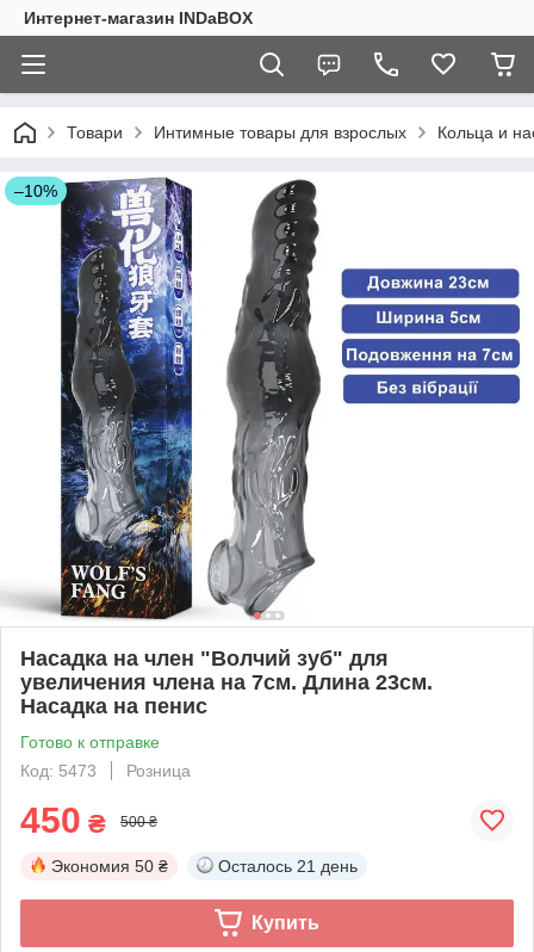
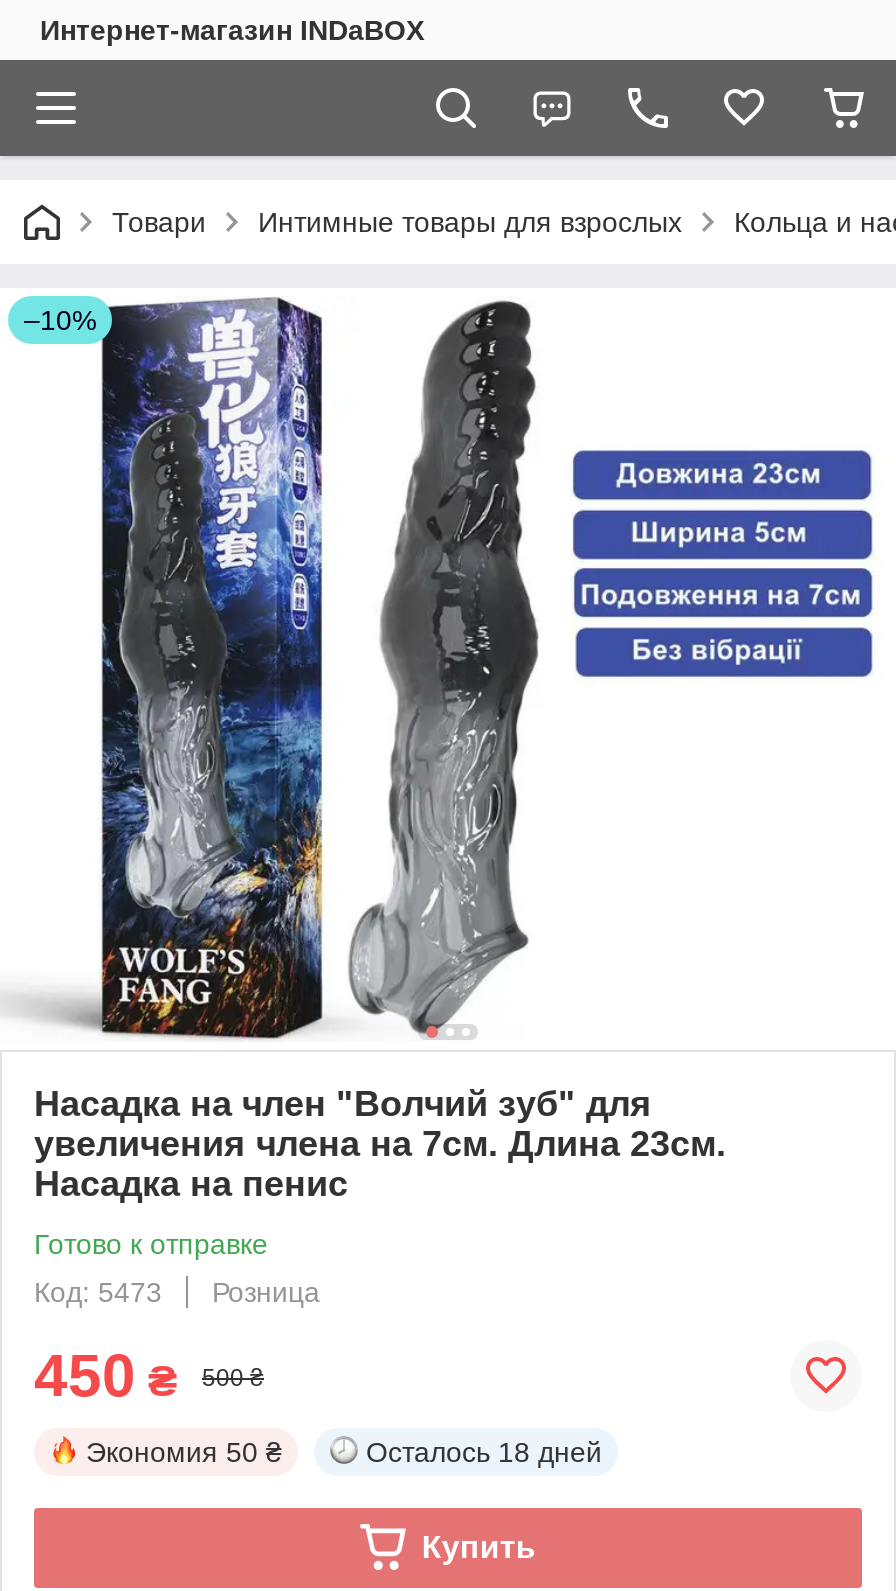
[218,856,358,875] Осталось 21 день -> [366,1436,602,1468] Осталось 18 дней

